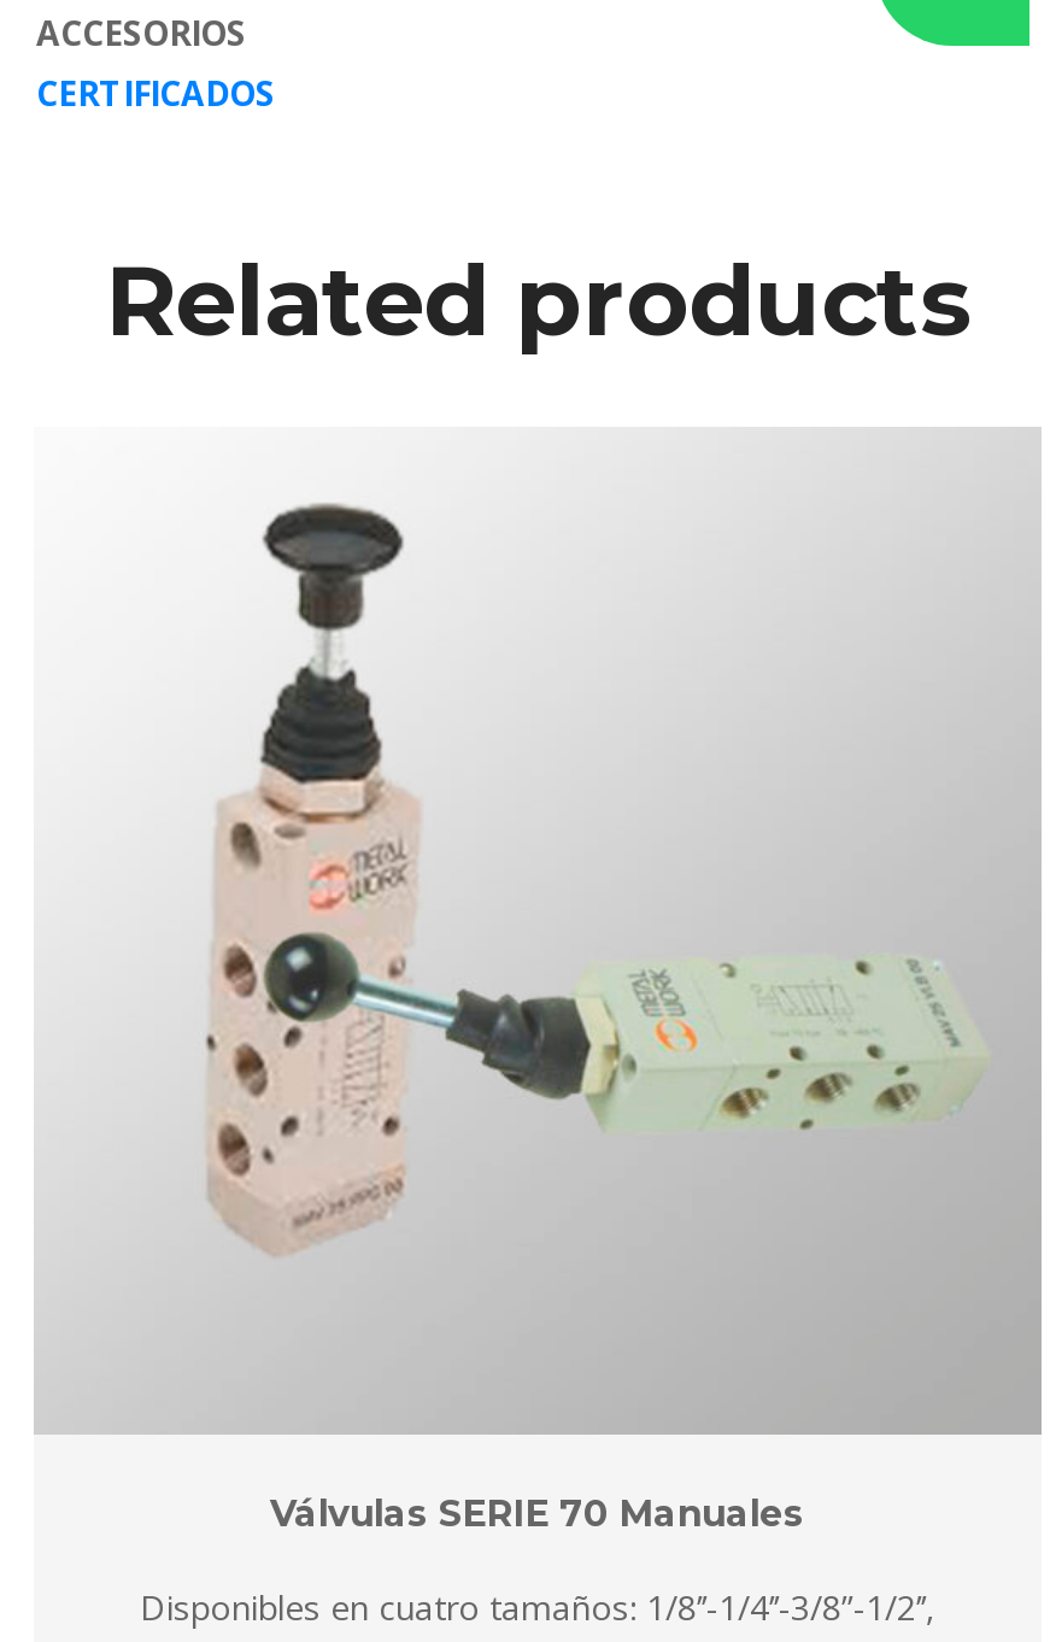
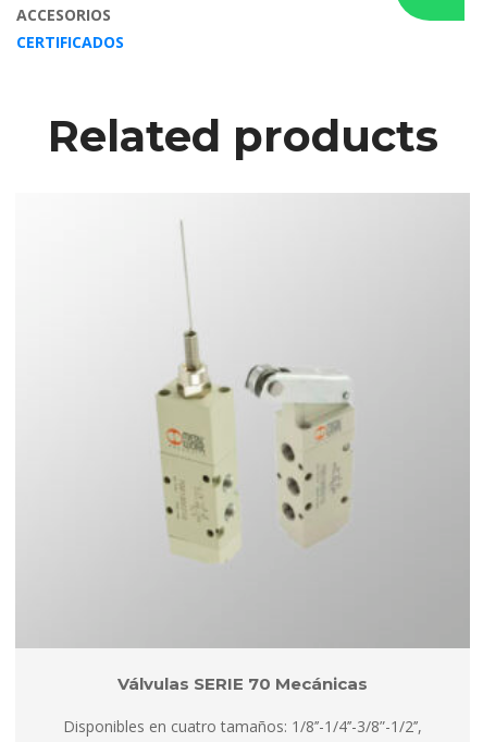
[205,502,969,1256] [image] -> [94,221,436,567] [image]
[270,1491,805,1537] Válvulas SERIE 70 Manuale -> [117,674,368,694] Válvulas SERIE 70 Mecánica

